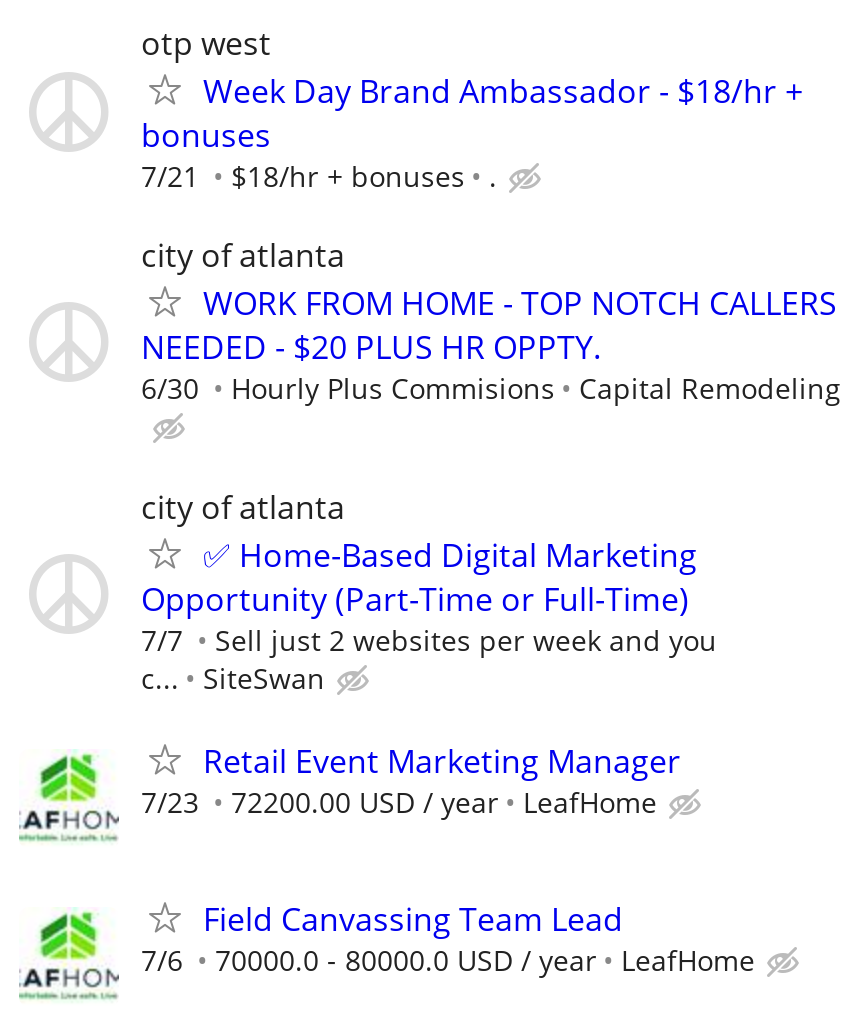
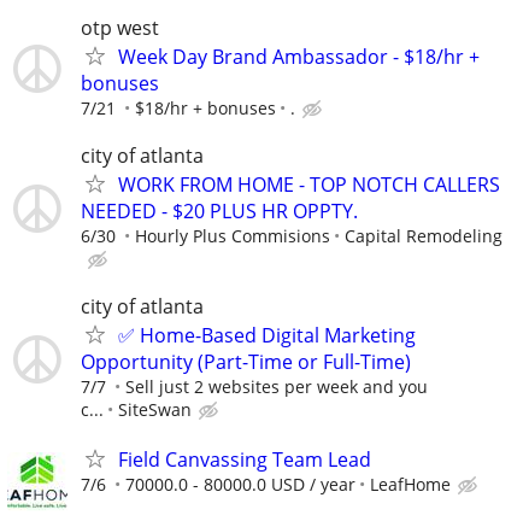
[141,738,681,820] Retail Event Marketing Manager | 7/23 | 72200.00 USD / year | LeafHome -> none

